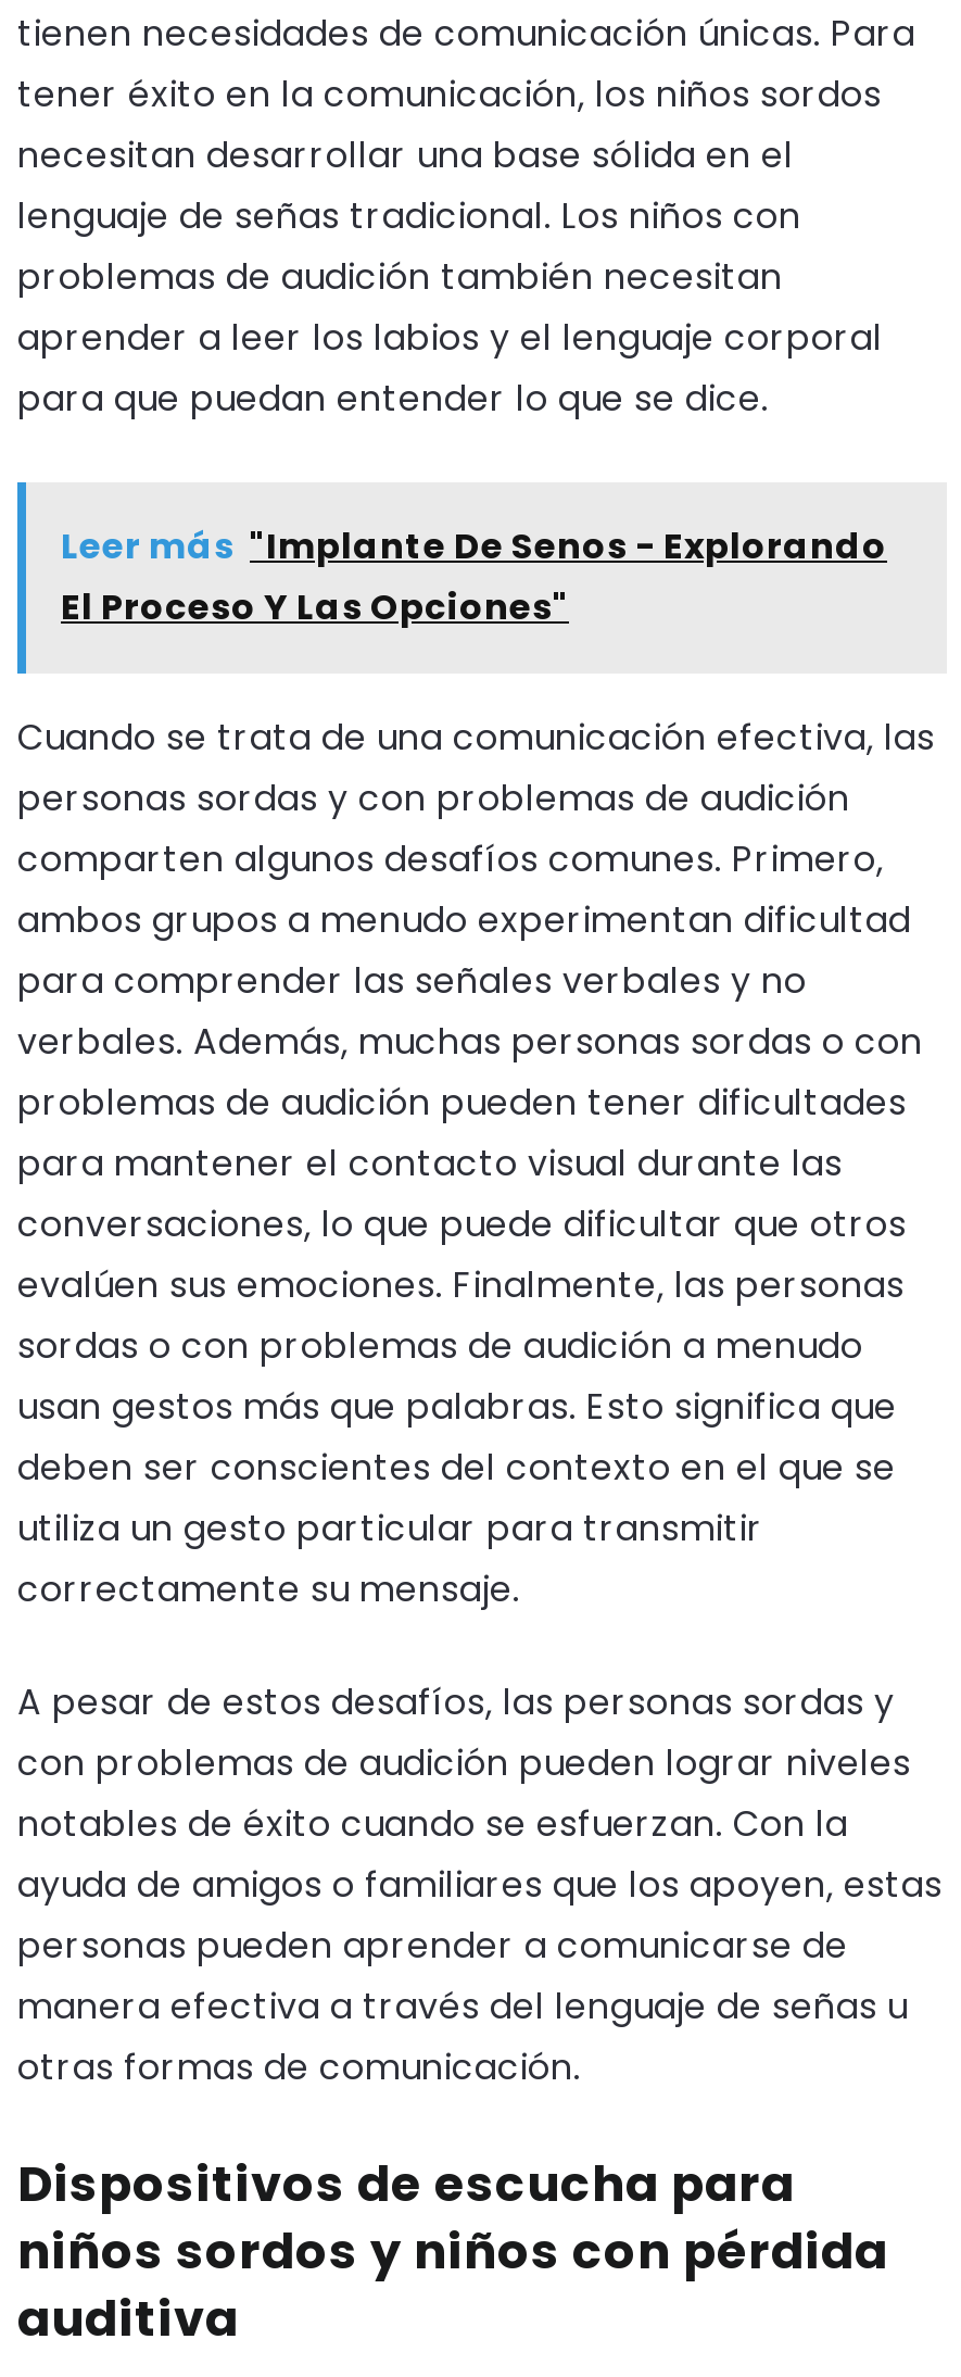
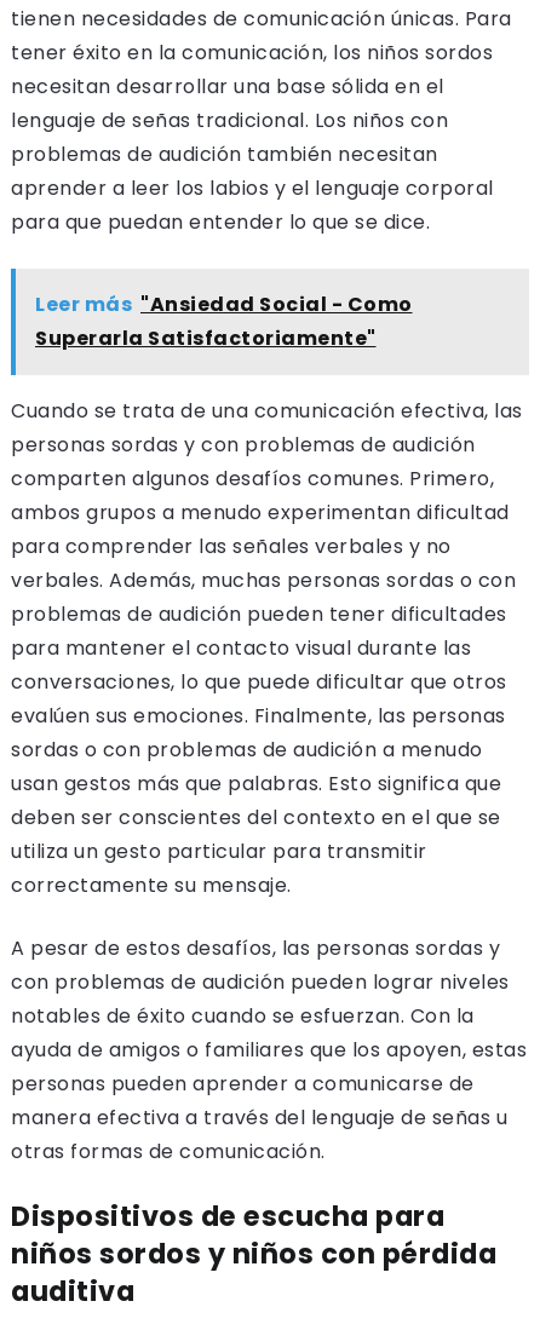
[61,521,887,631] Leer más "Implante De Senos - Explorando | El Proceso Y Las Opciones" -> [35,290,412,352] Leer más "Ansiedad Social - Como | Superarla Satisfactoriamente"

